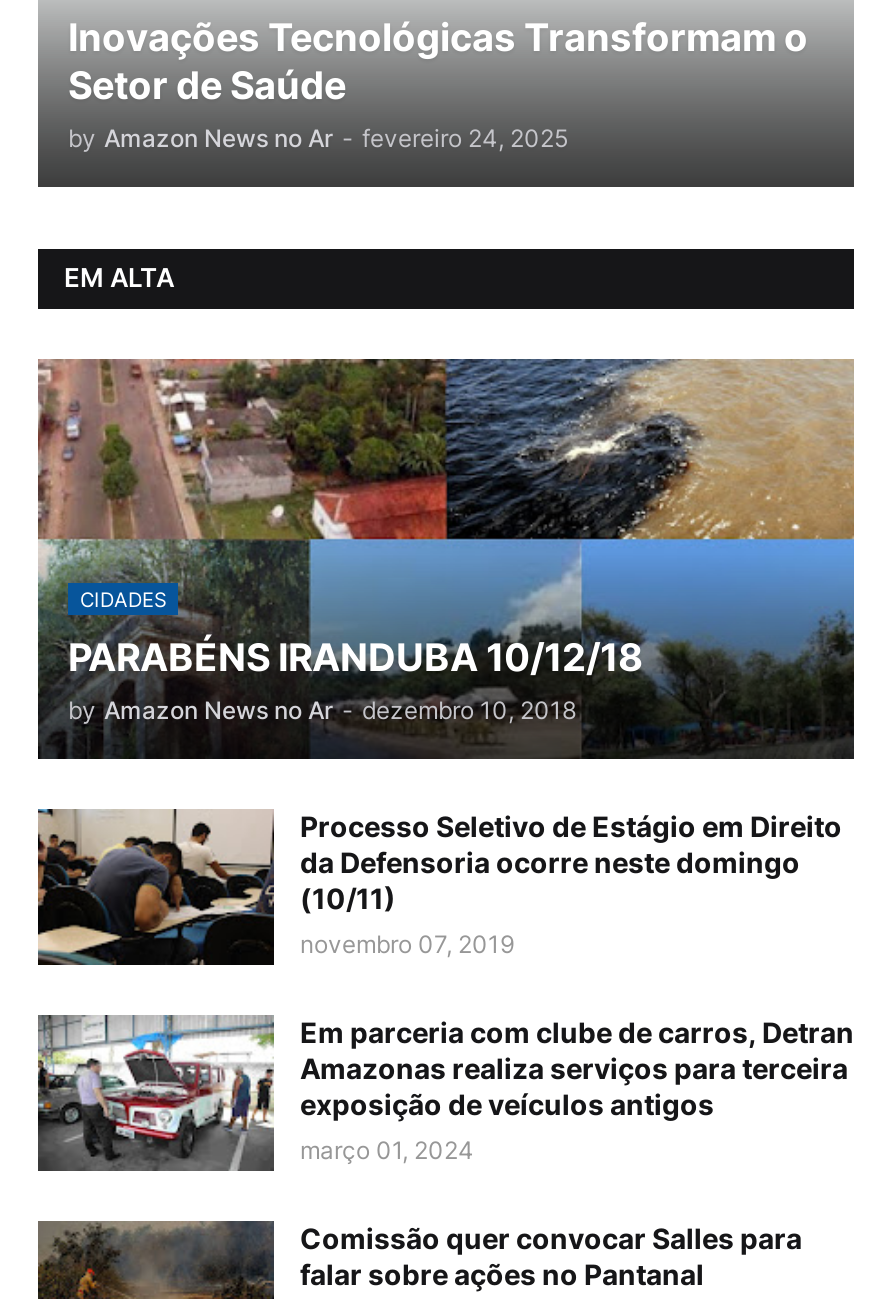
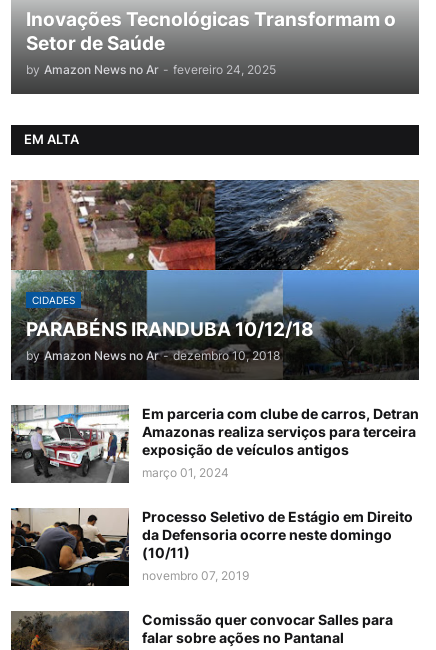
moved [38,809,842,963] -> [11,508,413,586]: [image] | Processo Seletivo de Estágio em Direito | da Defensoria ocorre neste domingo | (10/11) | novembro 07, 2019
moved [34,1011,854,1169] -> [9,403,419,482]: [image] | Em parceria com clube de carros, Detran | Amazonas realiza serviços para terceira | exposição de veículos antigos | março 01, 2024

